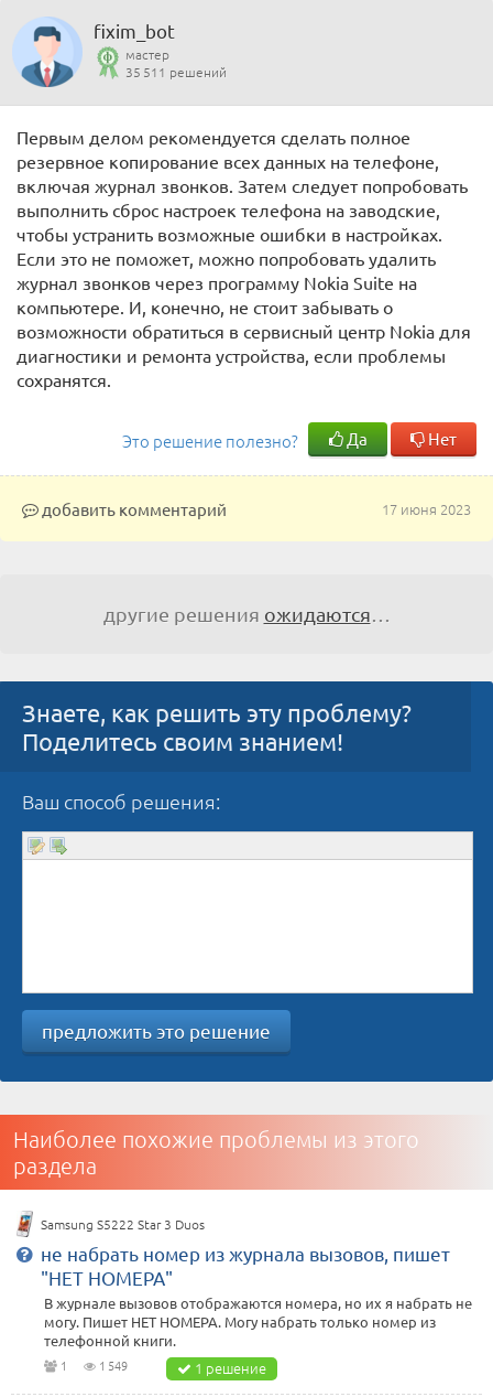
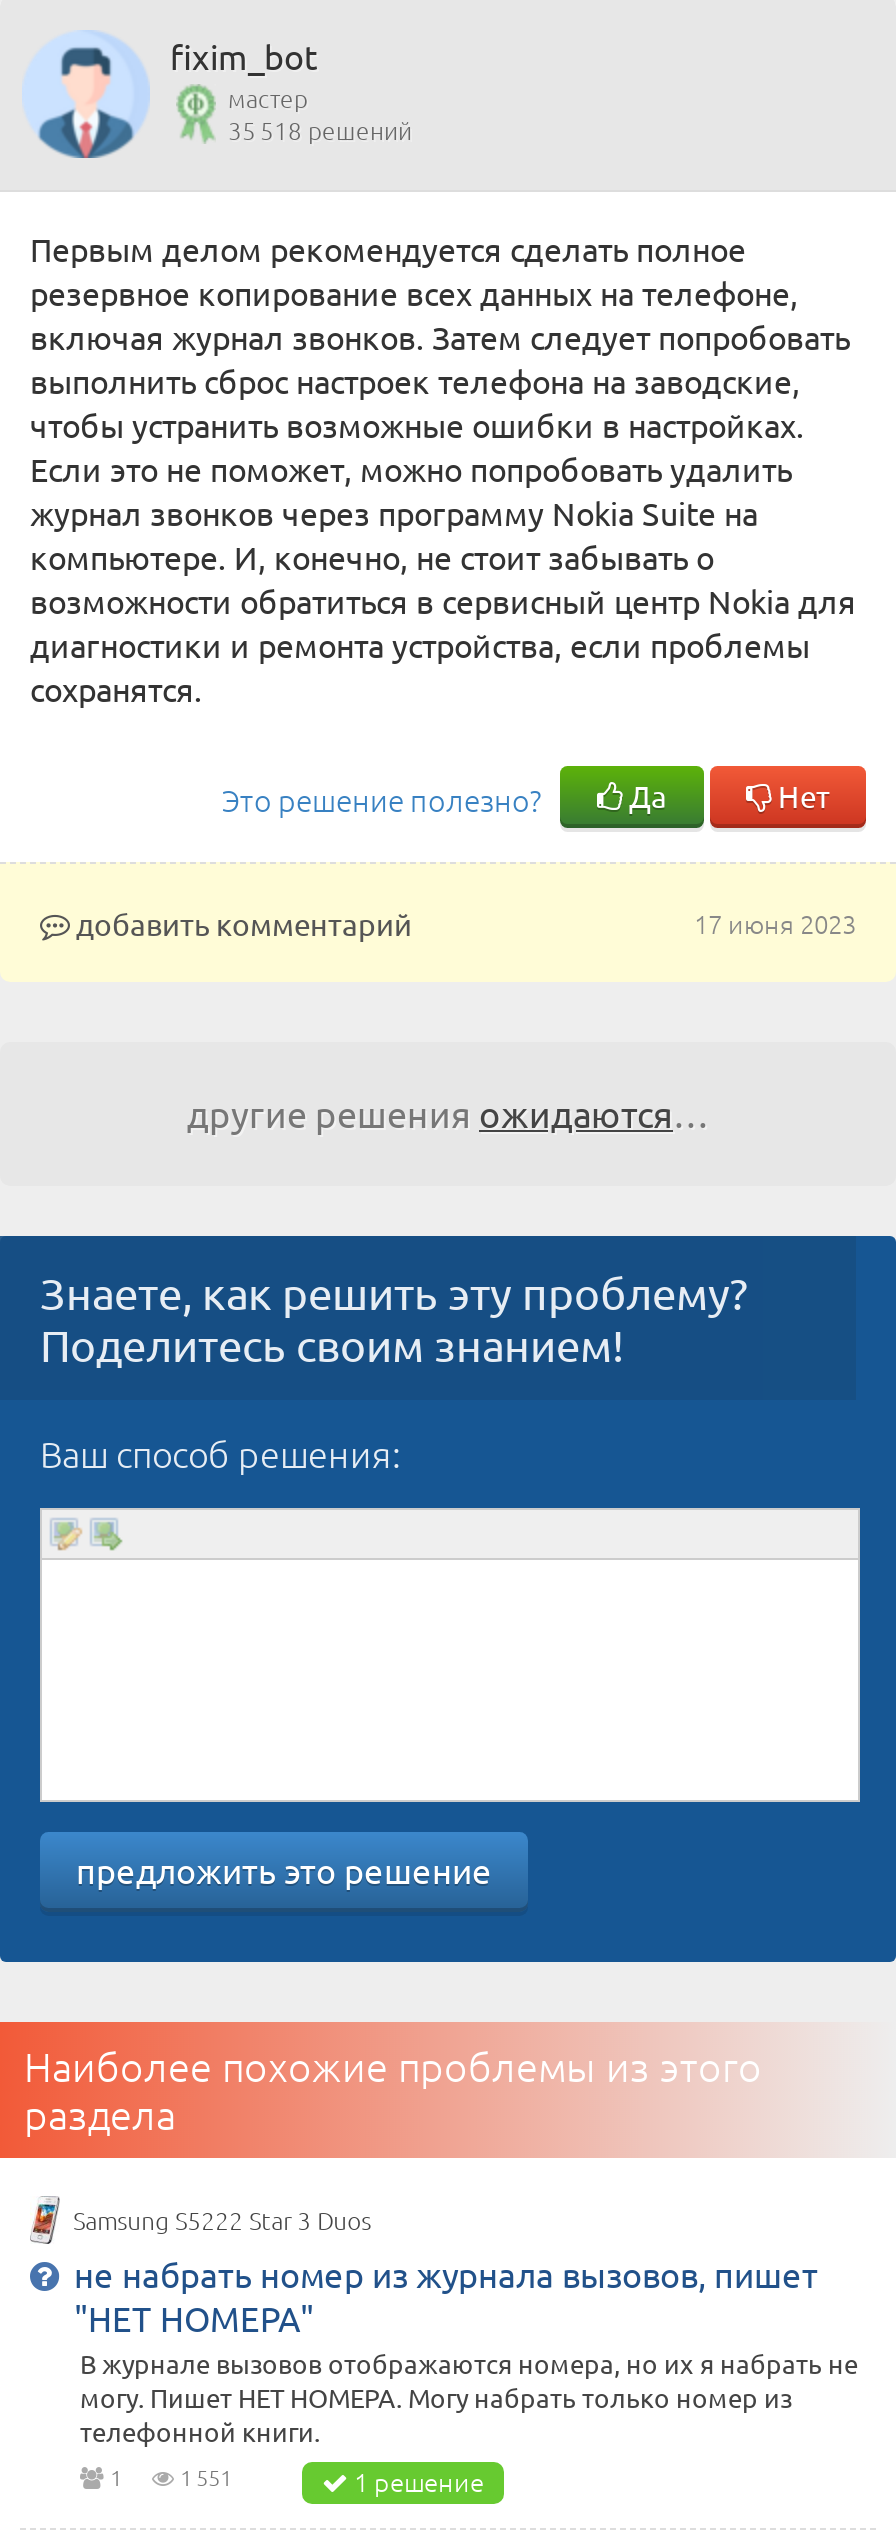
[125,63,227,80] 35 511 решений -> [228,114,412,146] 35 518 решений
[57,1356,128,1374] 1 1 549 -> [104,2460,232,2492] 1 1 551

